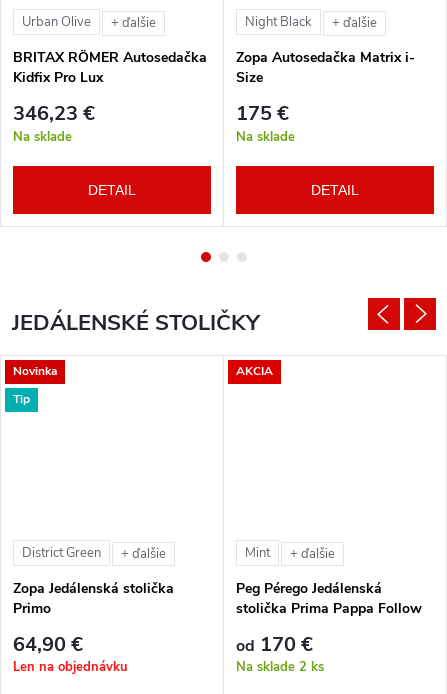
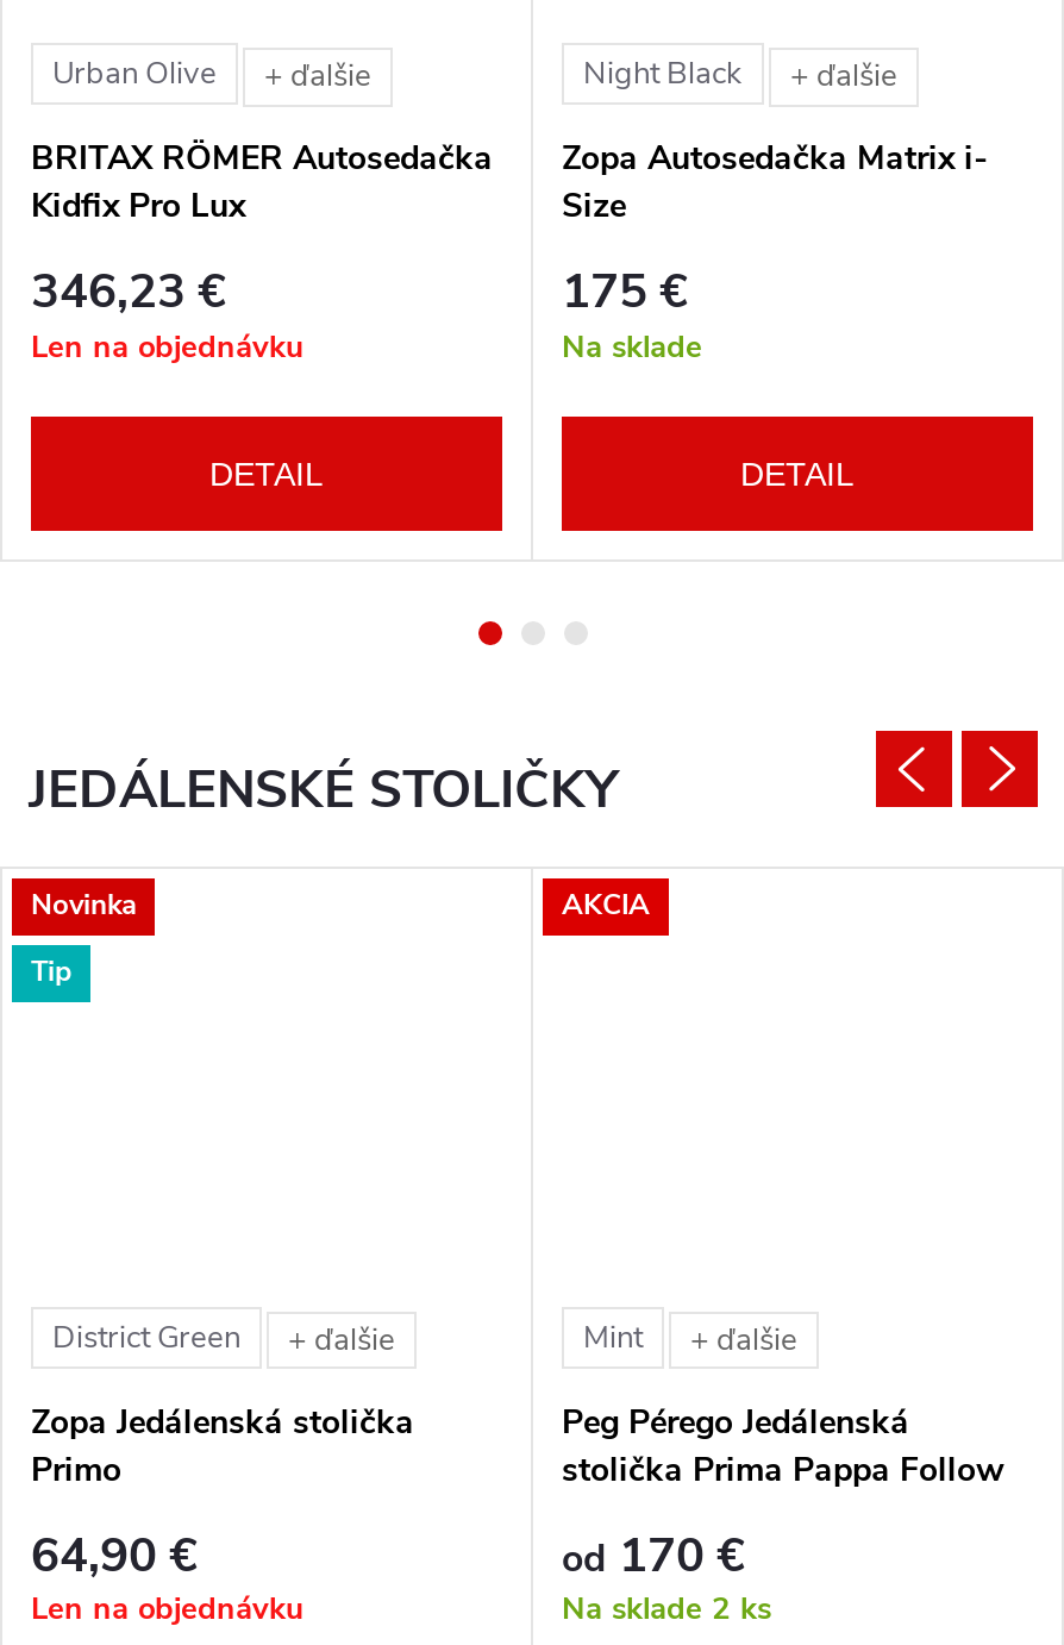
[13,128,72,146] Na sklade -> [31,325,305,368] Len na objednávku

